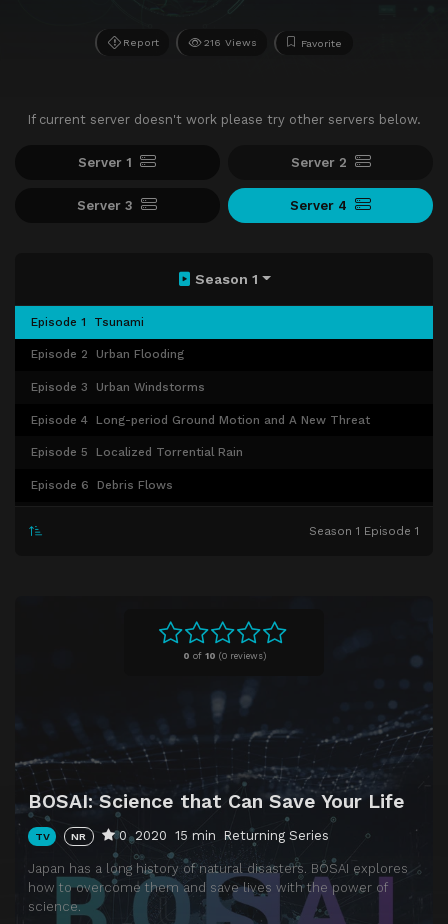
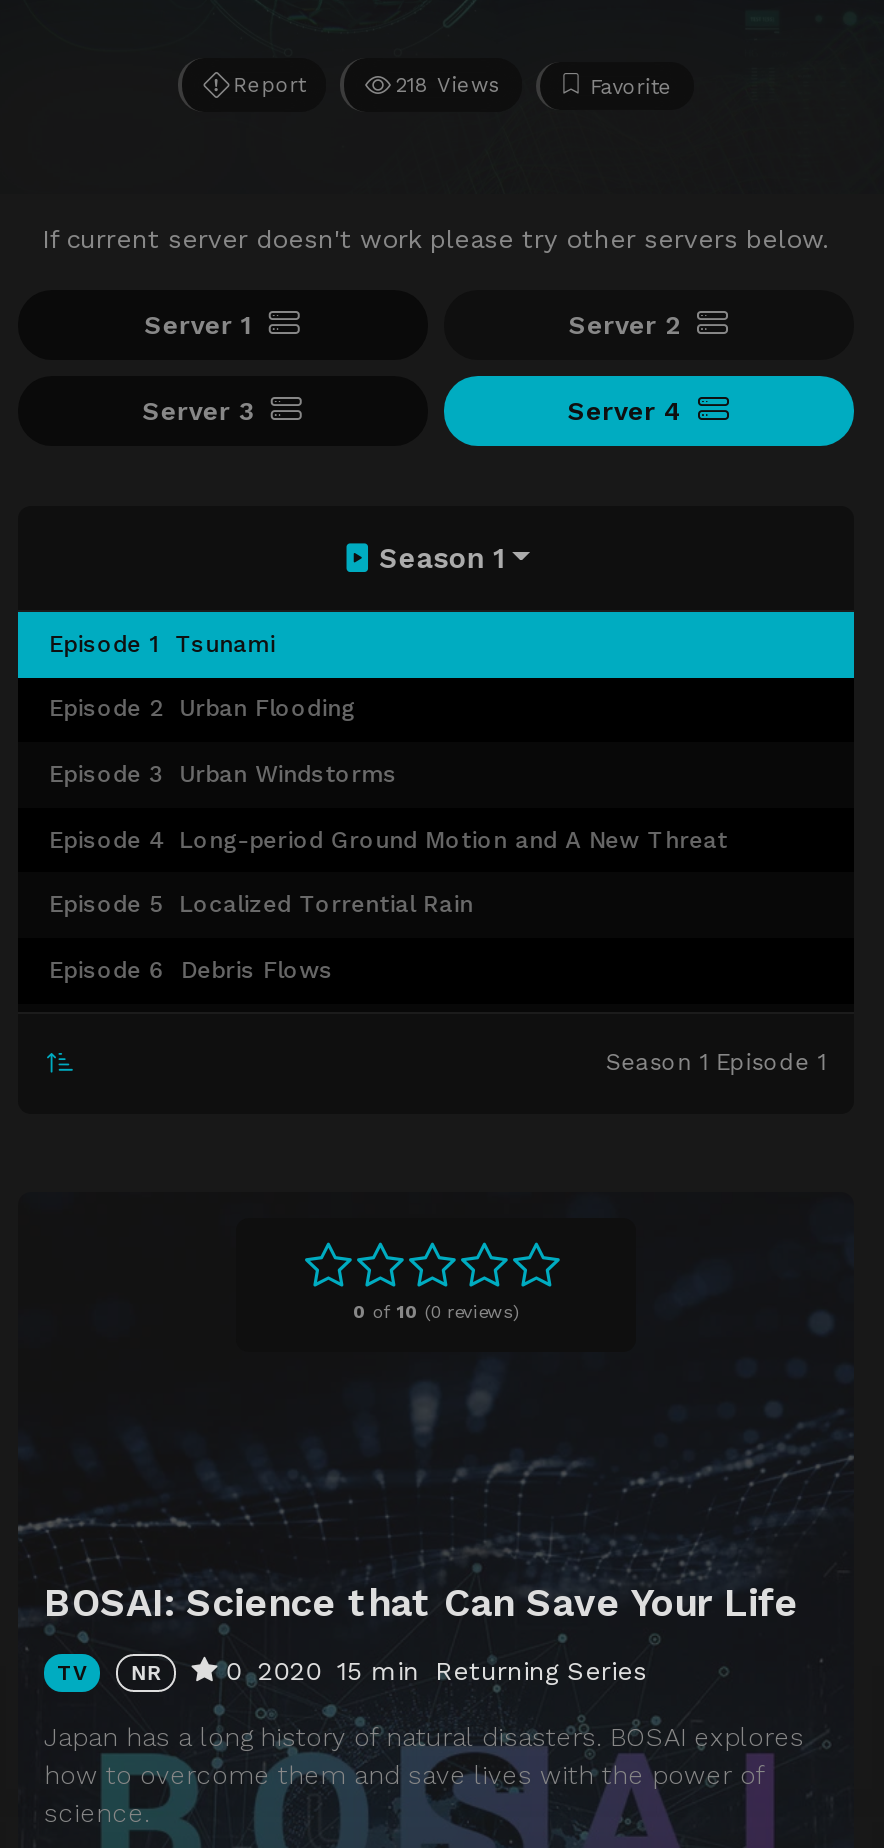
[203,36,256,49] 216 Views -> [395,72,501,98] 218 Views

